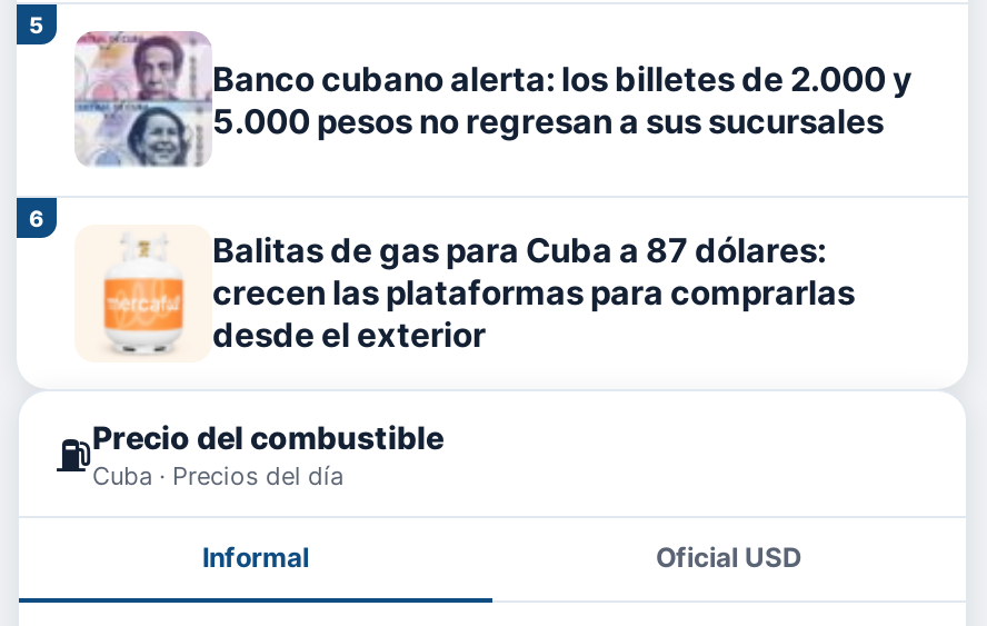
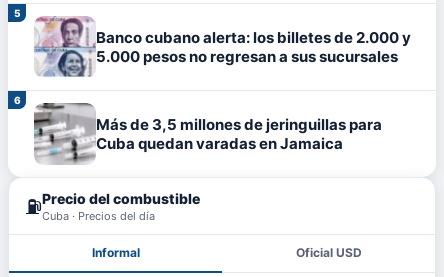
[74,225,855,360] [image] | Balitas de gas para Cuba a 87 dólares: | crecen las plataformas para comprarlas | desde el exterior -> [33,102,382,165] [image] | Más de 3,5 millones de jeringuillas para | Cuba quedan varadas en Jamaica

